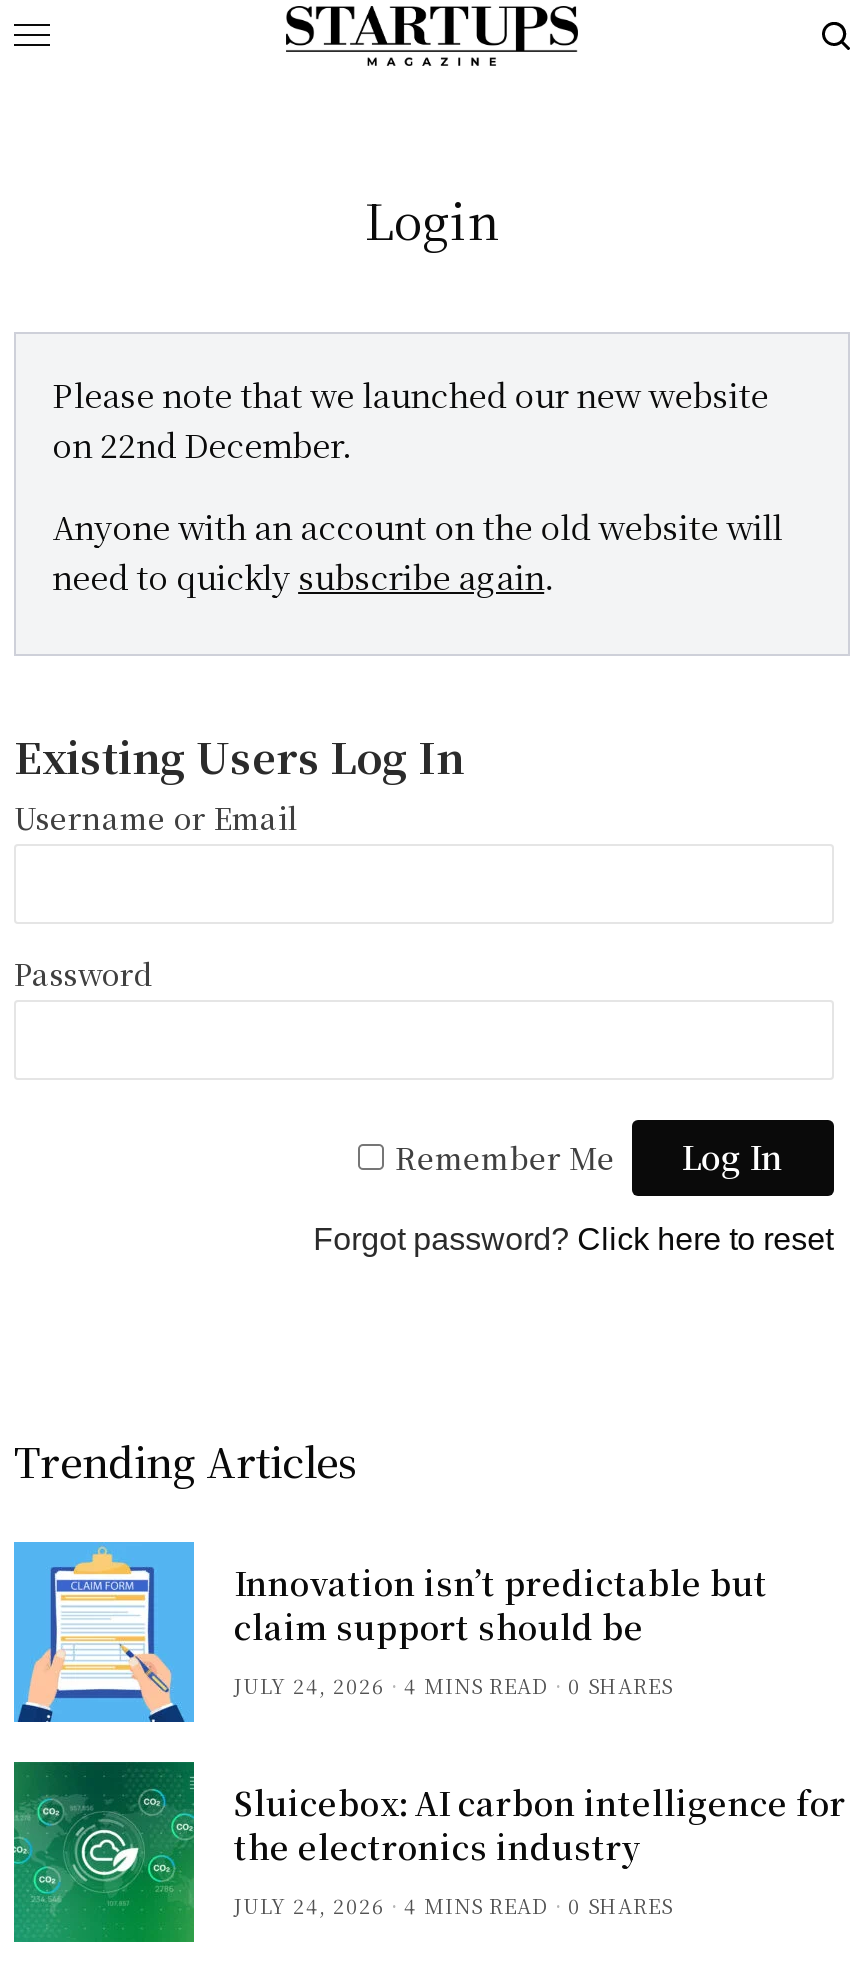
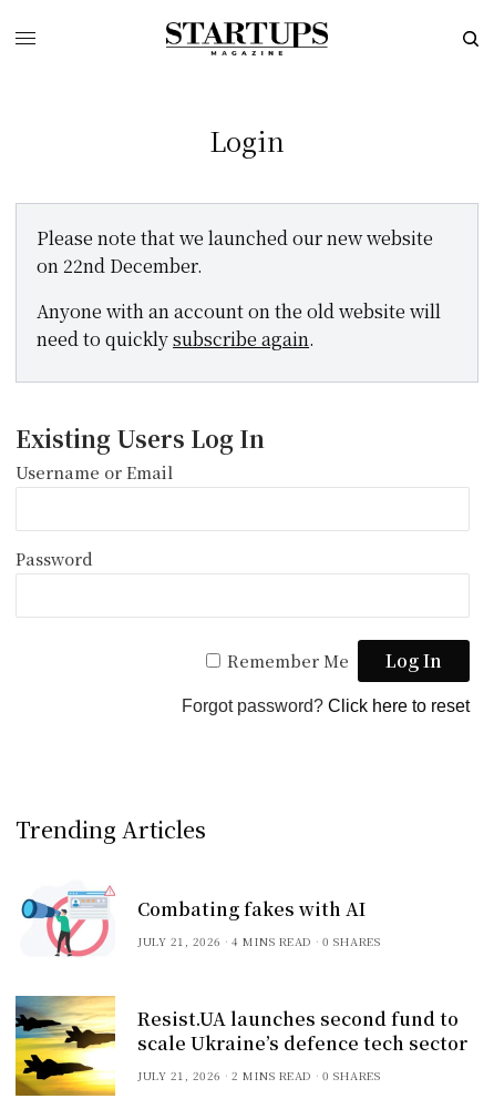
[12,1540,768,1724] [image] | Innovation isn’t predictable but | claim support should be | JULY 24, 2026 -> [16,874,366,962] [image] | Combating fakes with AI | JULY 21, 2026
[12,1760,846,1944] [image] | Sluicebox: AI carbon intelligence for | the electronics industry | JULY 24, 2026 | 4 MINS READ -> [14,995,467,1097] [image] | Resist.UA launches second fund to | scale Ukraine’s defence tech sector | JULY 21, 2026 | 2 MINS READ

